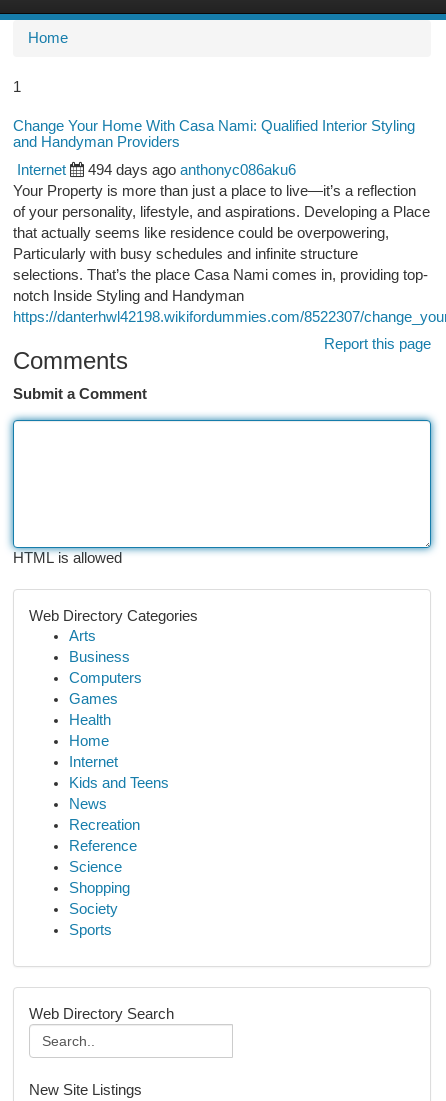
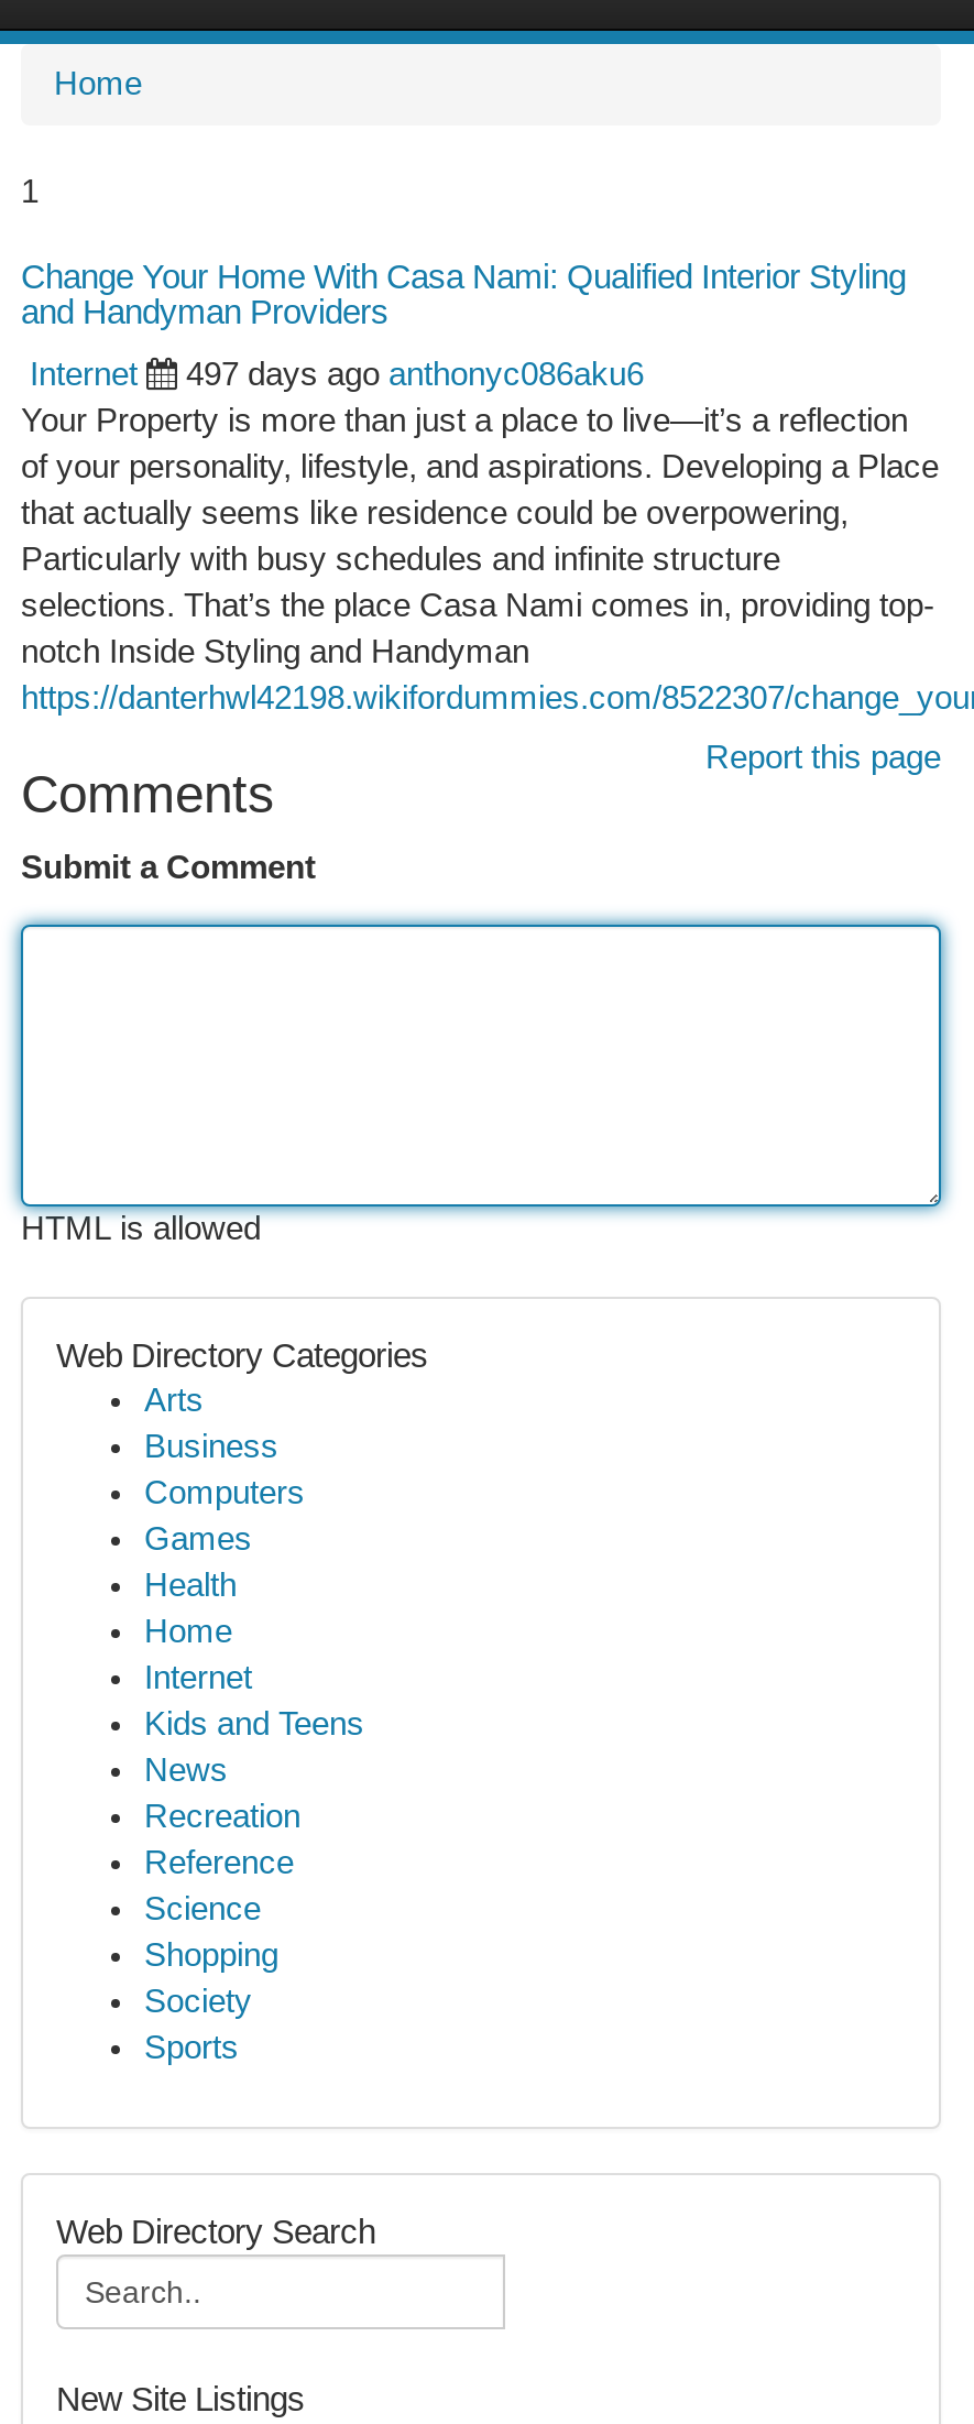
[88,162,296,178] 494 days ago anthonyc086aku6 -> [186,357,644,392] 497 days ago anthonyc086aku6

